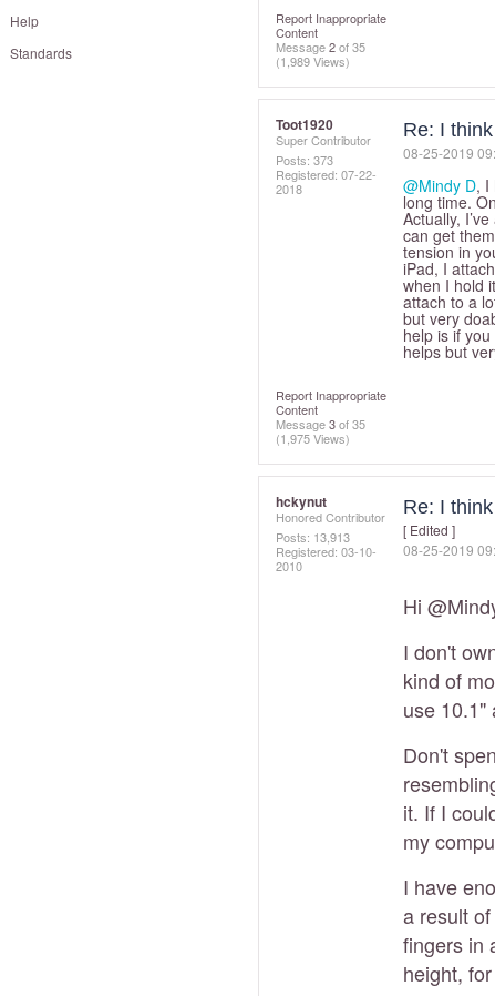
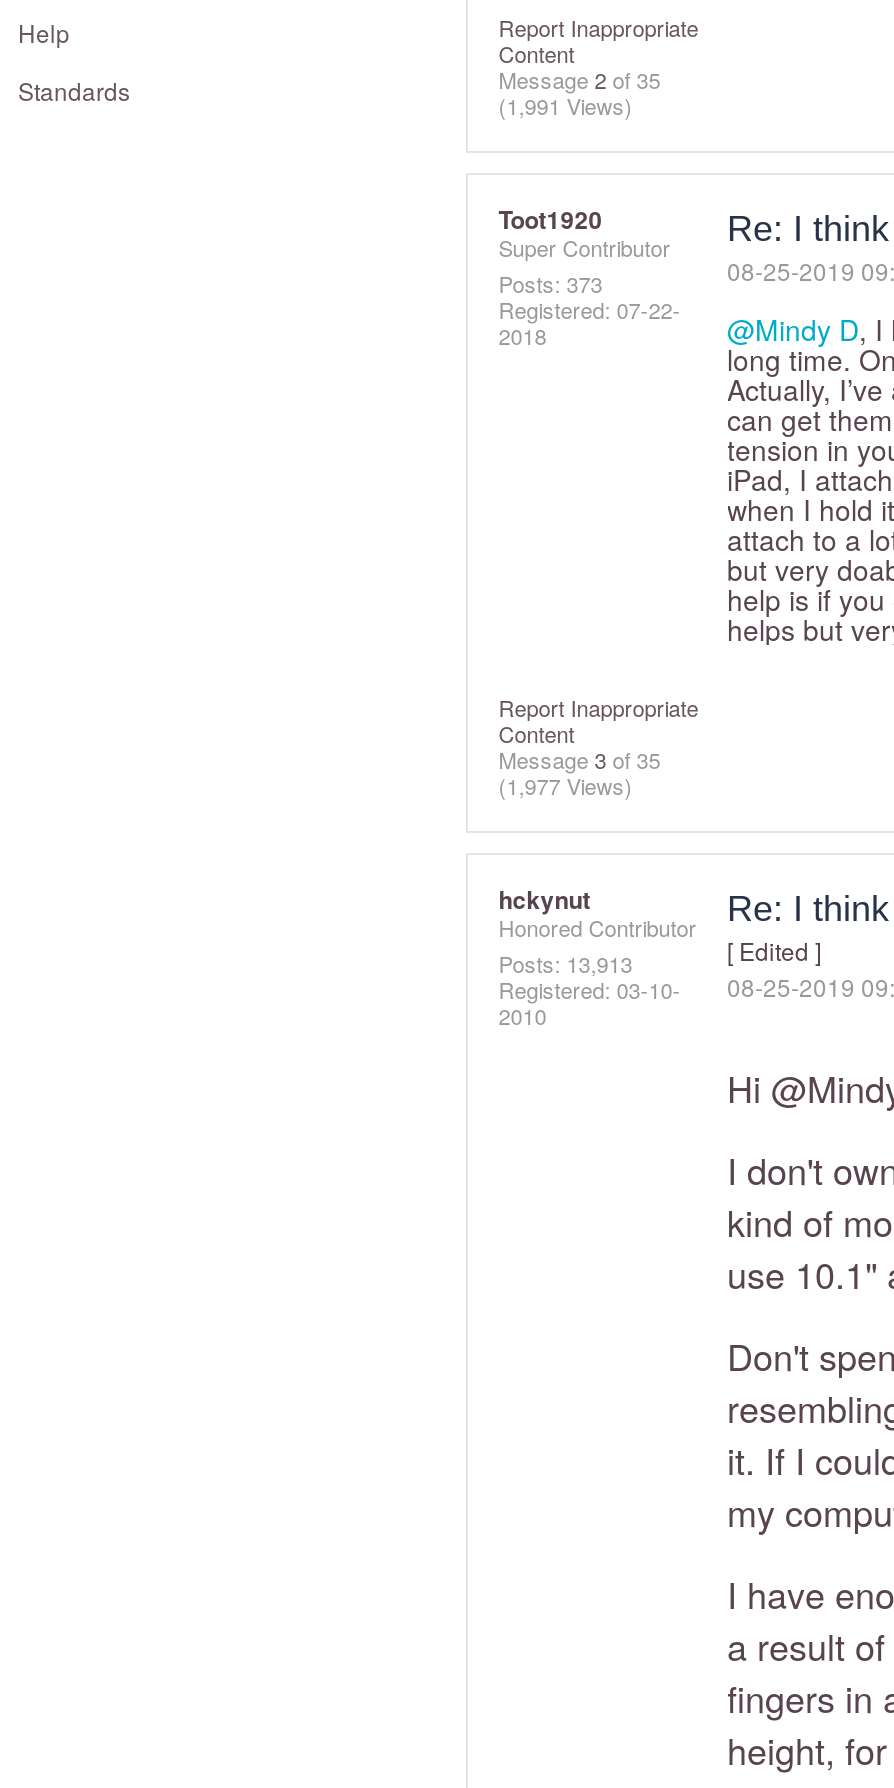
[276,53,350,70] (1,989 Views) -> [498,90,632,122] (1,991 Views)
[276,430,350,447] (1,975 Views) -> [498,770,632,802] (1,977 Views)

